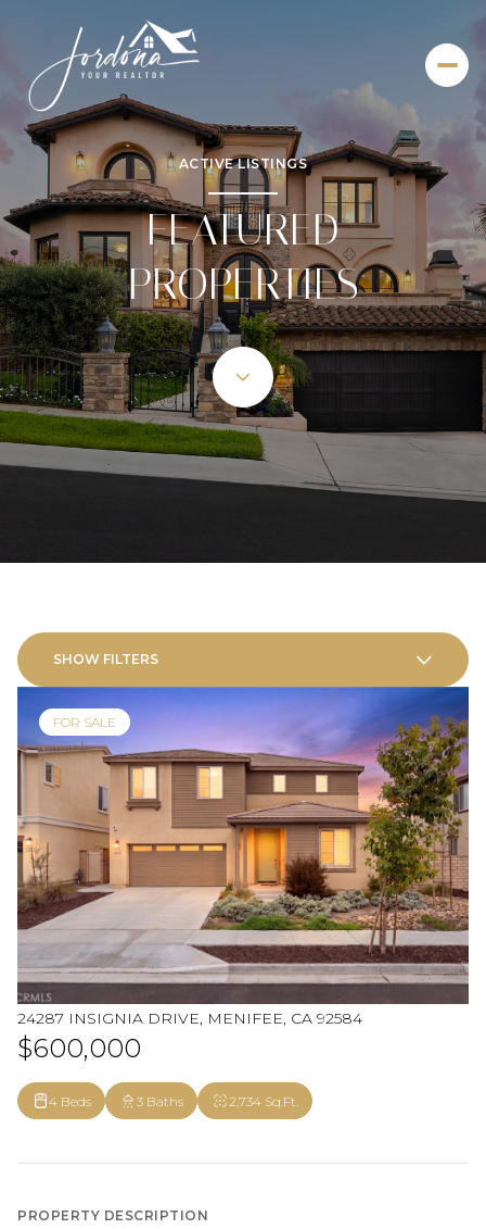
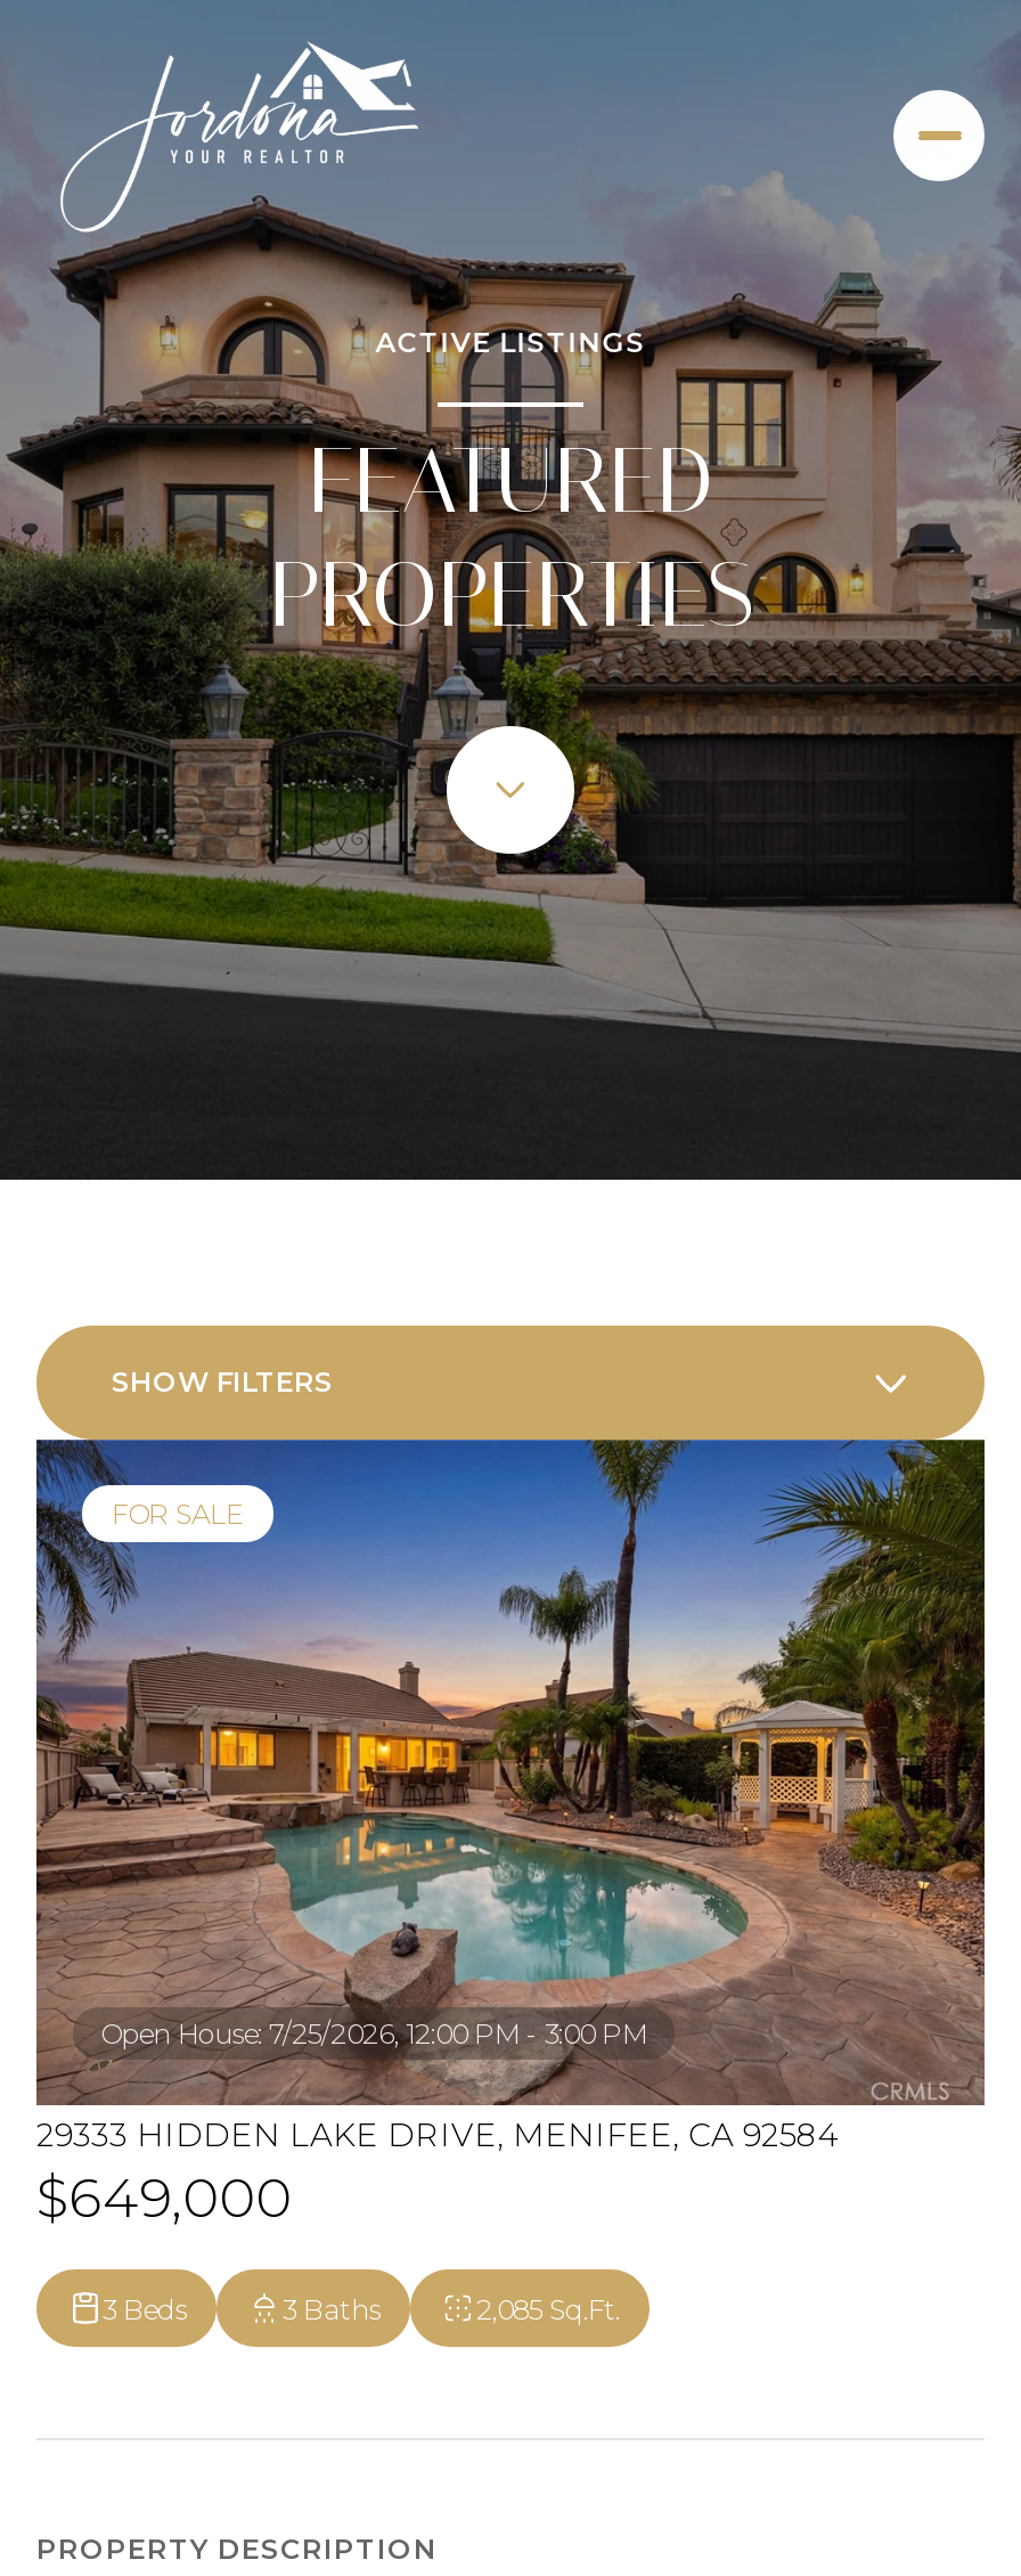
[16,686,470,1109] [image] | 24287 INSIGNIA DRIVE, MENIFEE, CA 92584 | $600,000 | 4 Beds -> [34,1437,987,2325] [image] | Open House: 7/25/2026, 12:00 PM - 3:00 PM | 29333 HIDDEN LAKE DRIVE, MENIFEE, CA 92584 | $649,000 | 3 Beds
[229,1093,298,1109] 2,734 Sq.Ft. -> [476,2291,620,2325] 2,085 Sq.Ft.

